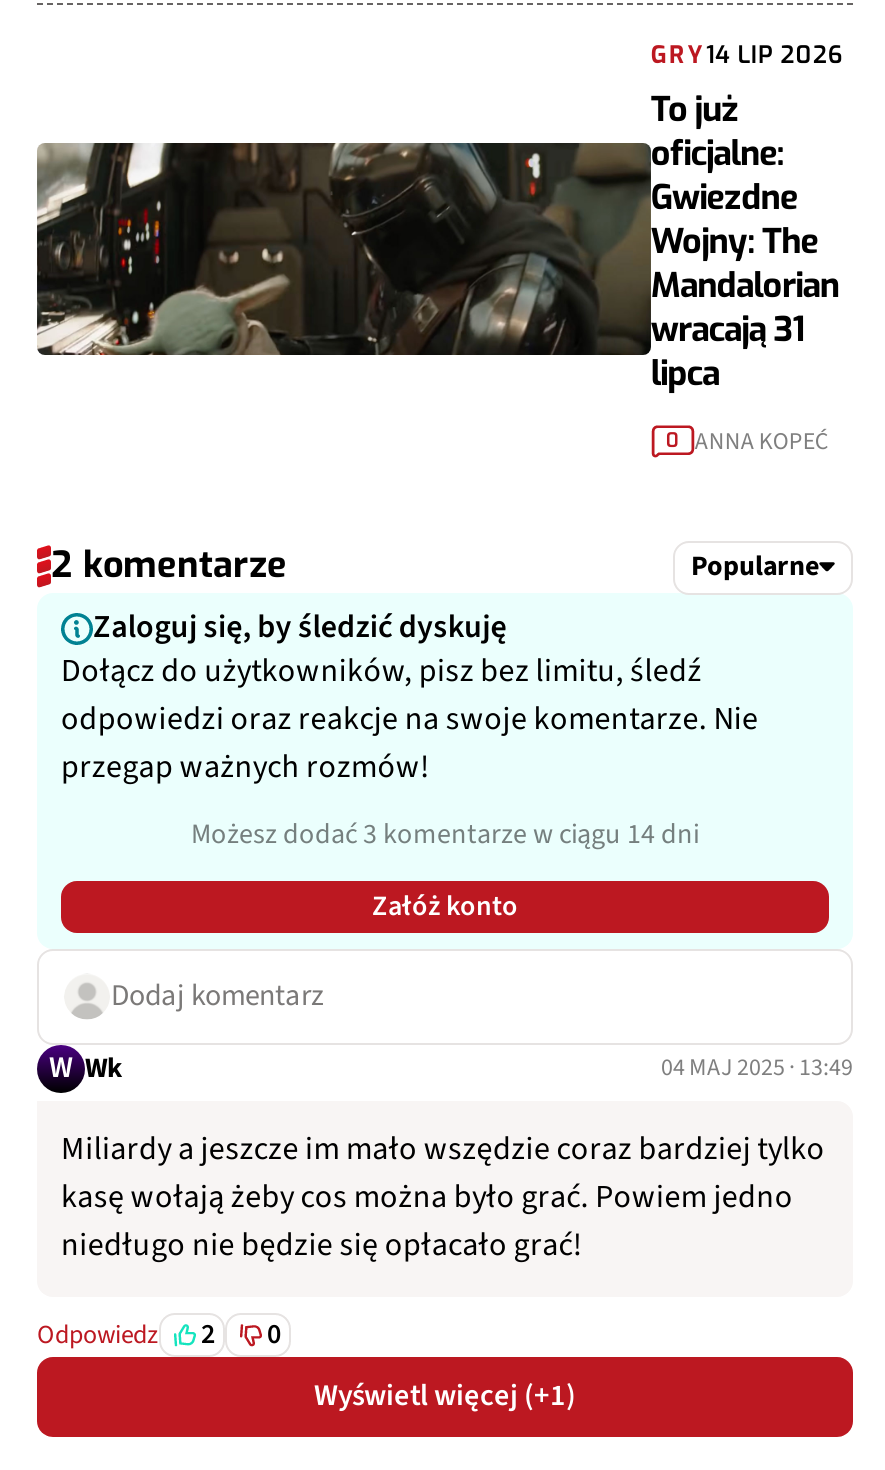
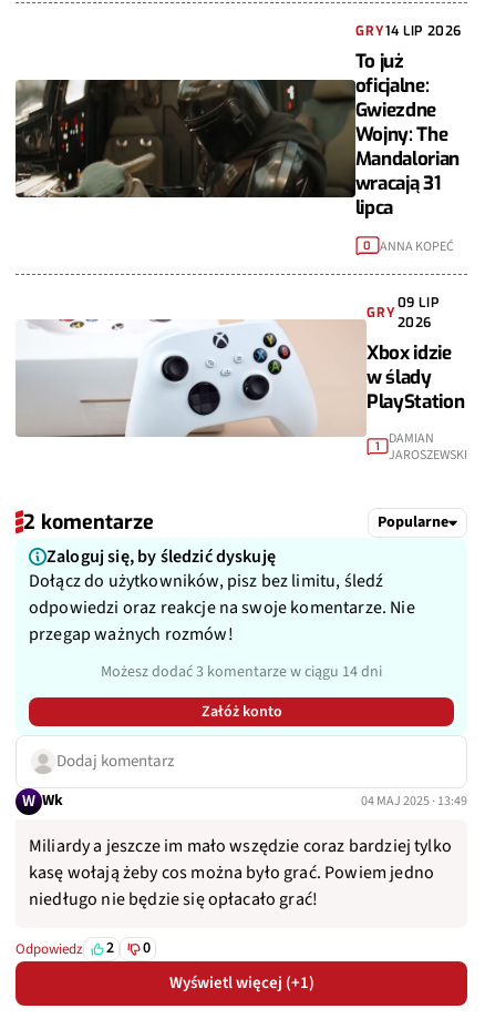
none -> [16,304,397,438] [image] | GRY
none -> [367,294,467,464] 09 LIP | 2026 | Xbox idzie | w ślady | PlayStation | 1 | DAMIAN | JAROSZEWSKI

